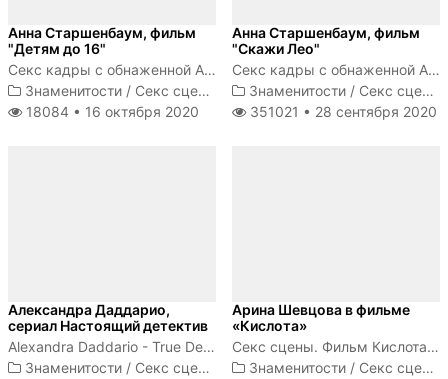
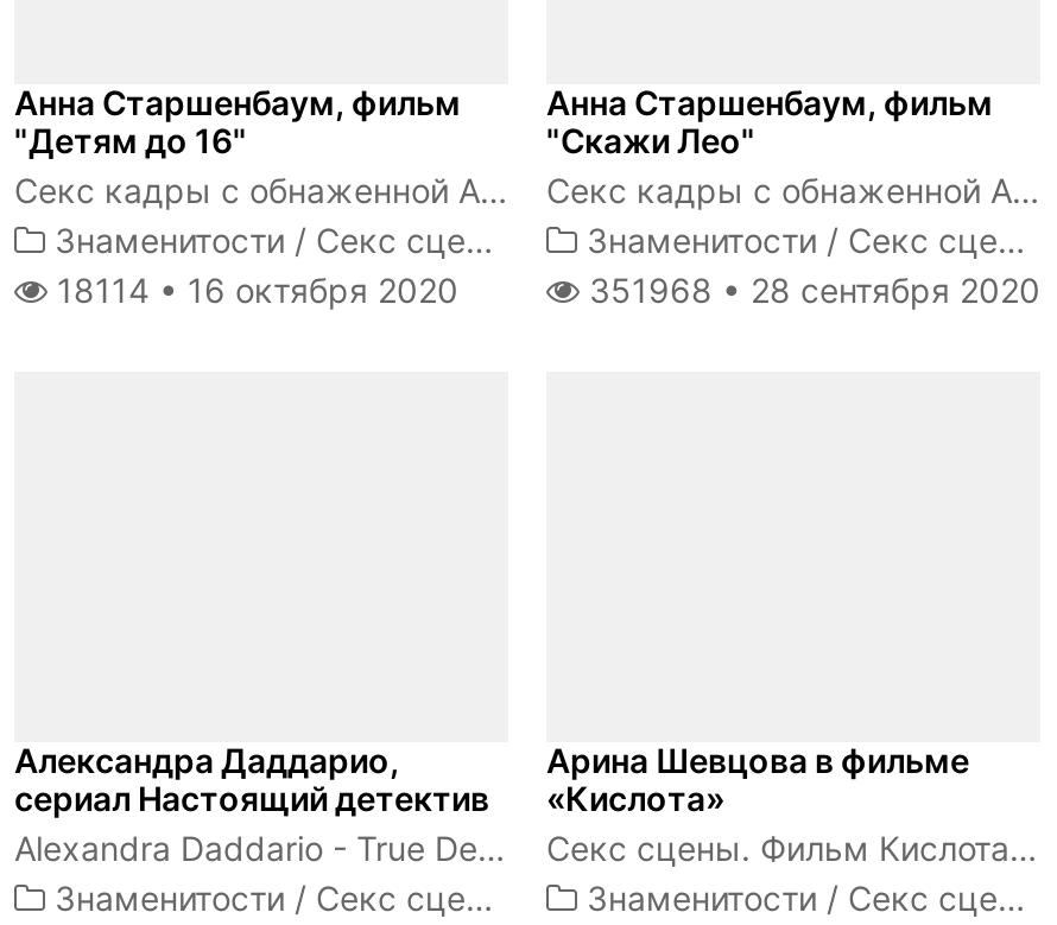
[22,103,199,120] 18084 • 16 октября 2020 -> [48,270,458,310] 18114 • 16 октября 2020
[246,103,437,120] 351021 • 28 сентября 2020 -> [580,270,1040,310] 351968 • 28 сентября 2020

